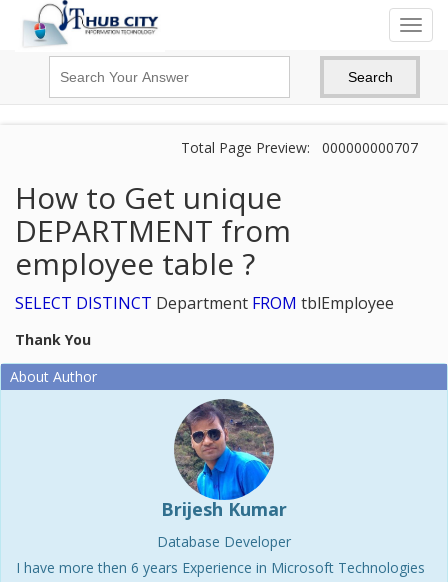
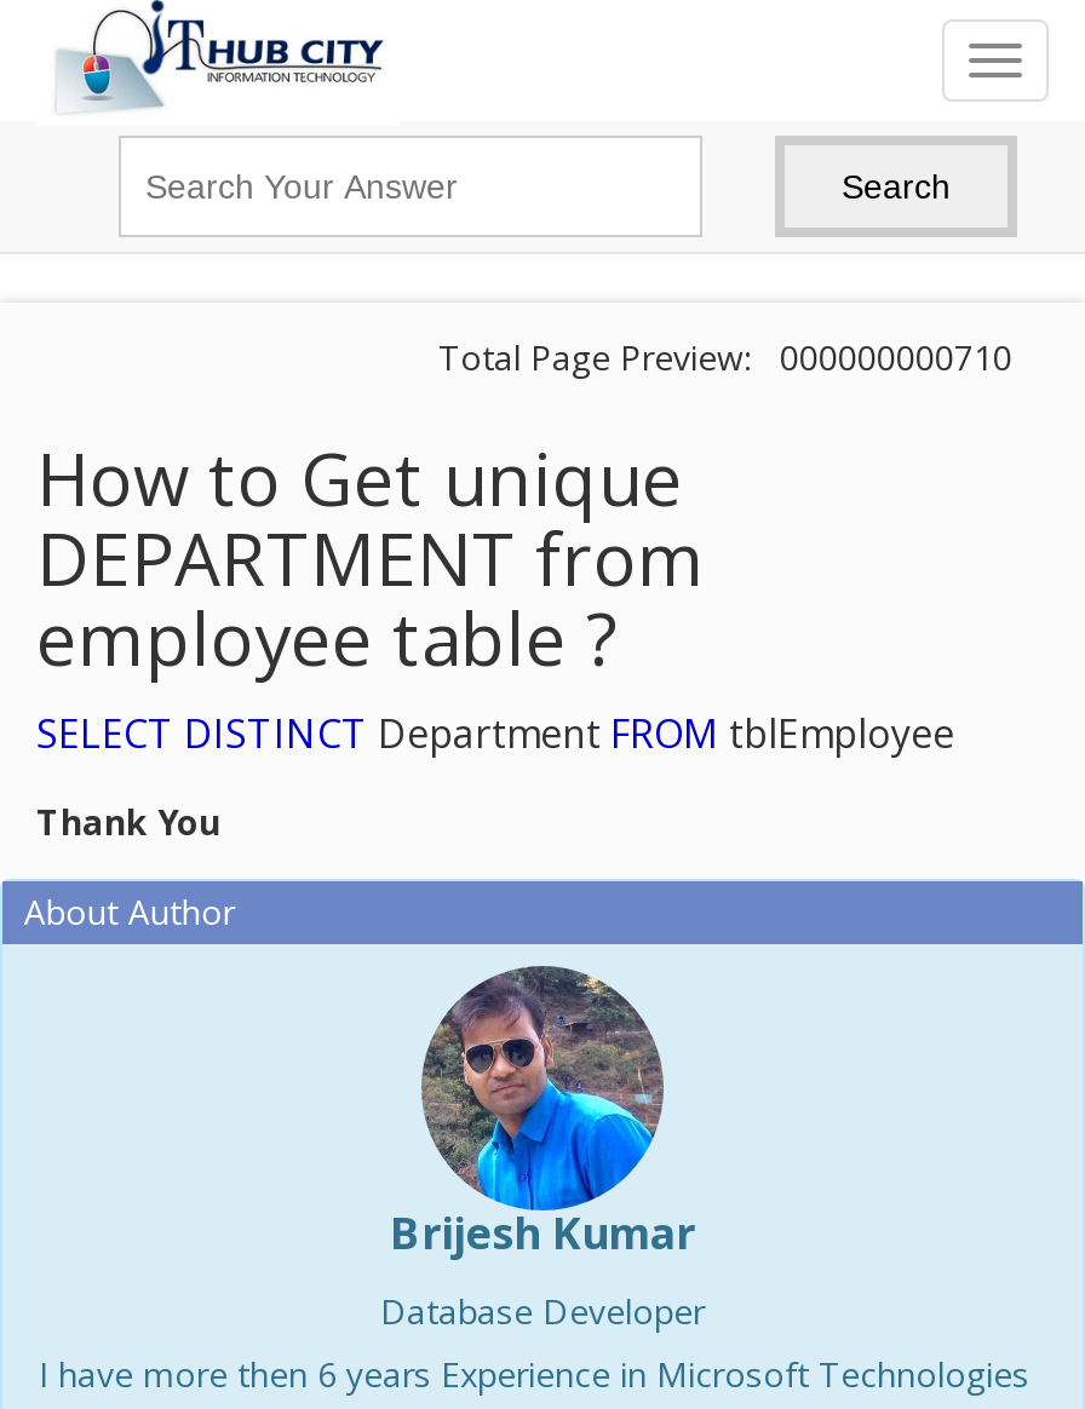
[181,138,418,157] Total Page Preview: 000000000707 -> [438,334,1012,380] Total Page Preview: 000000000710

